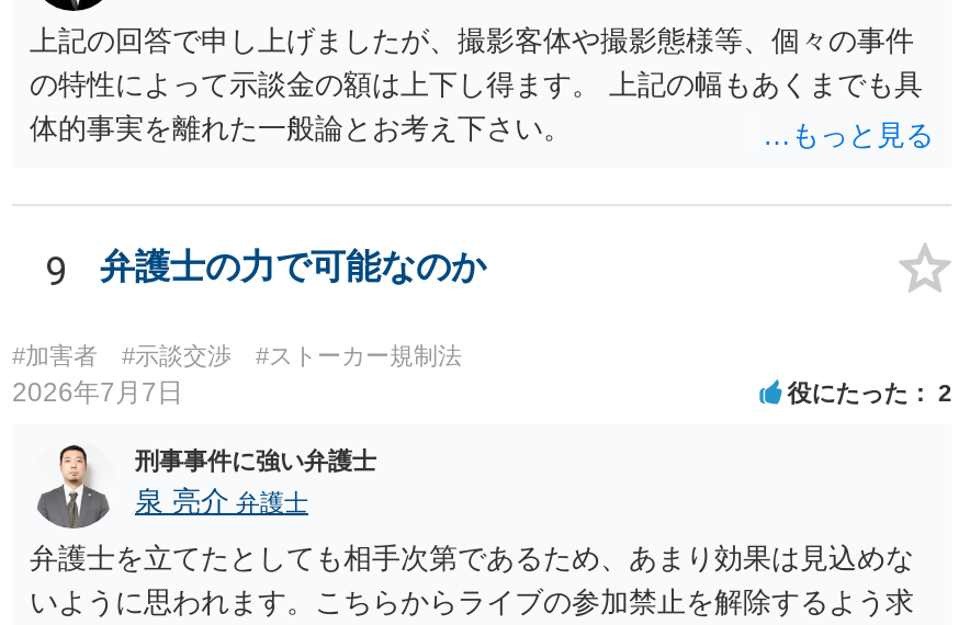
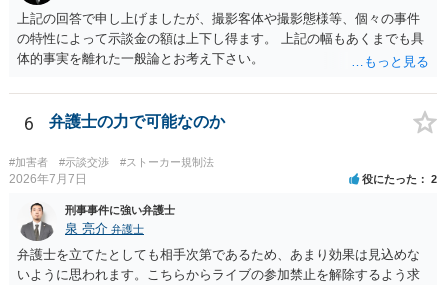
[45,247,486,293] 9 弁護士の力で可能なのか -> [24,112,225,133] 6 弁護士の力で可能なのか

